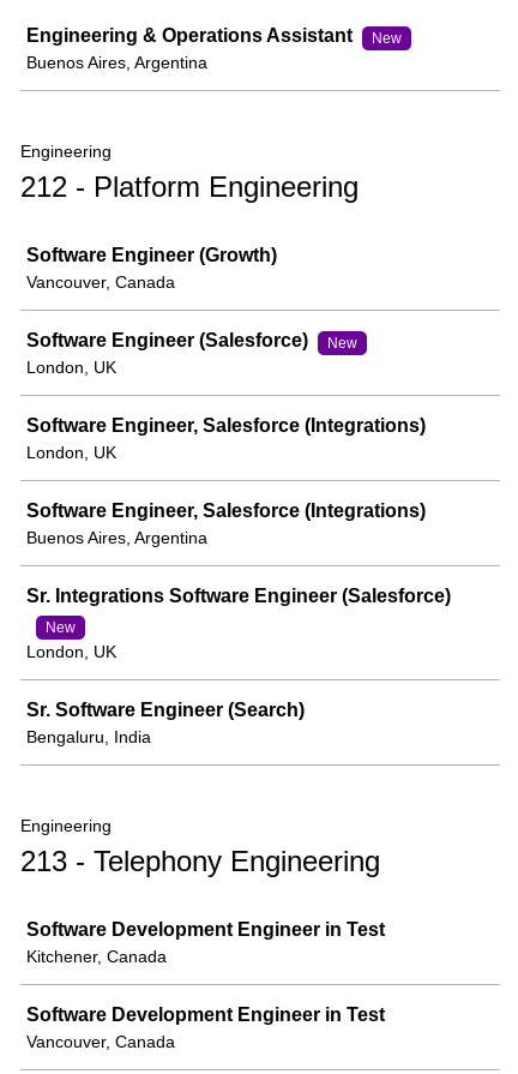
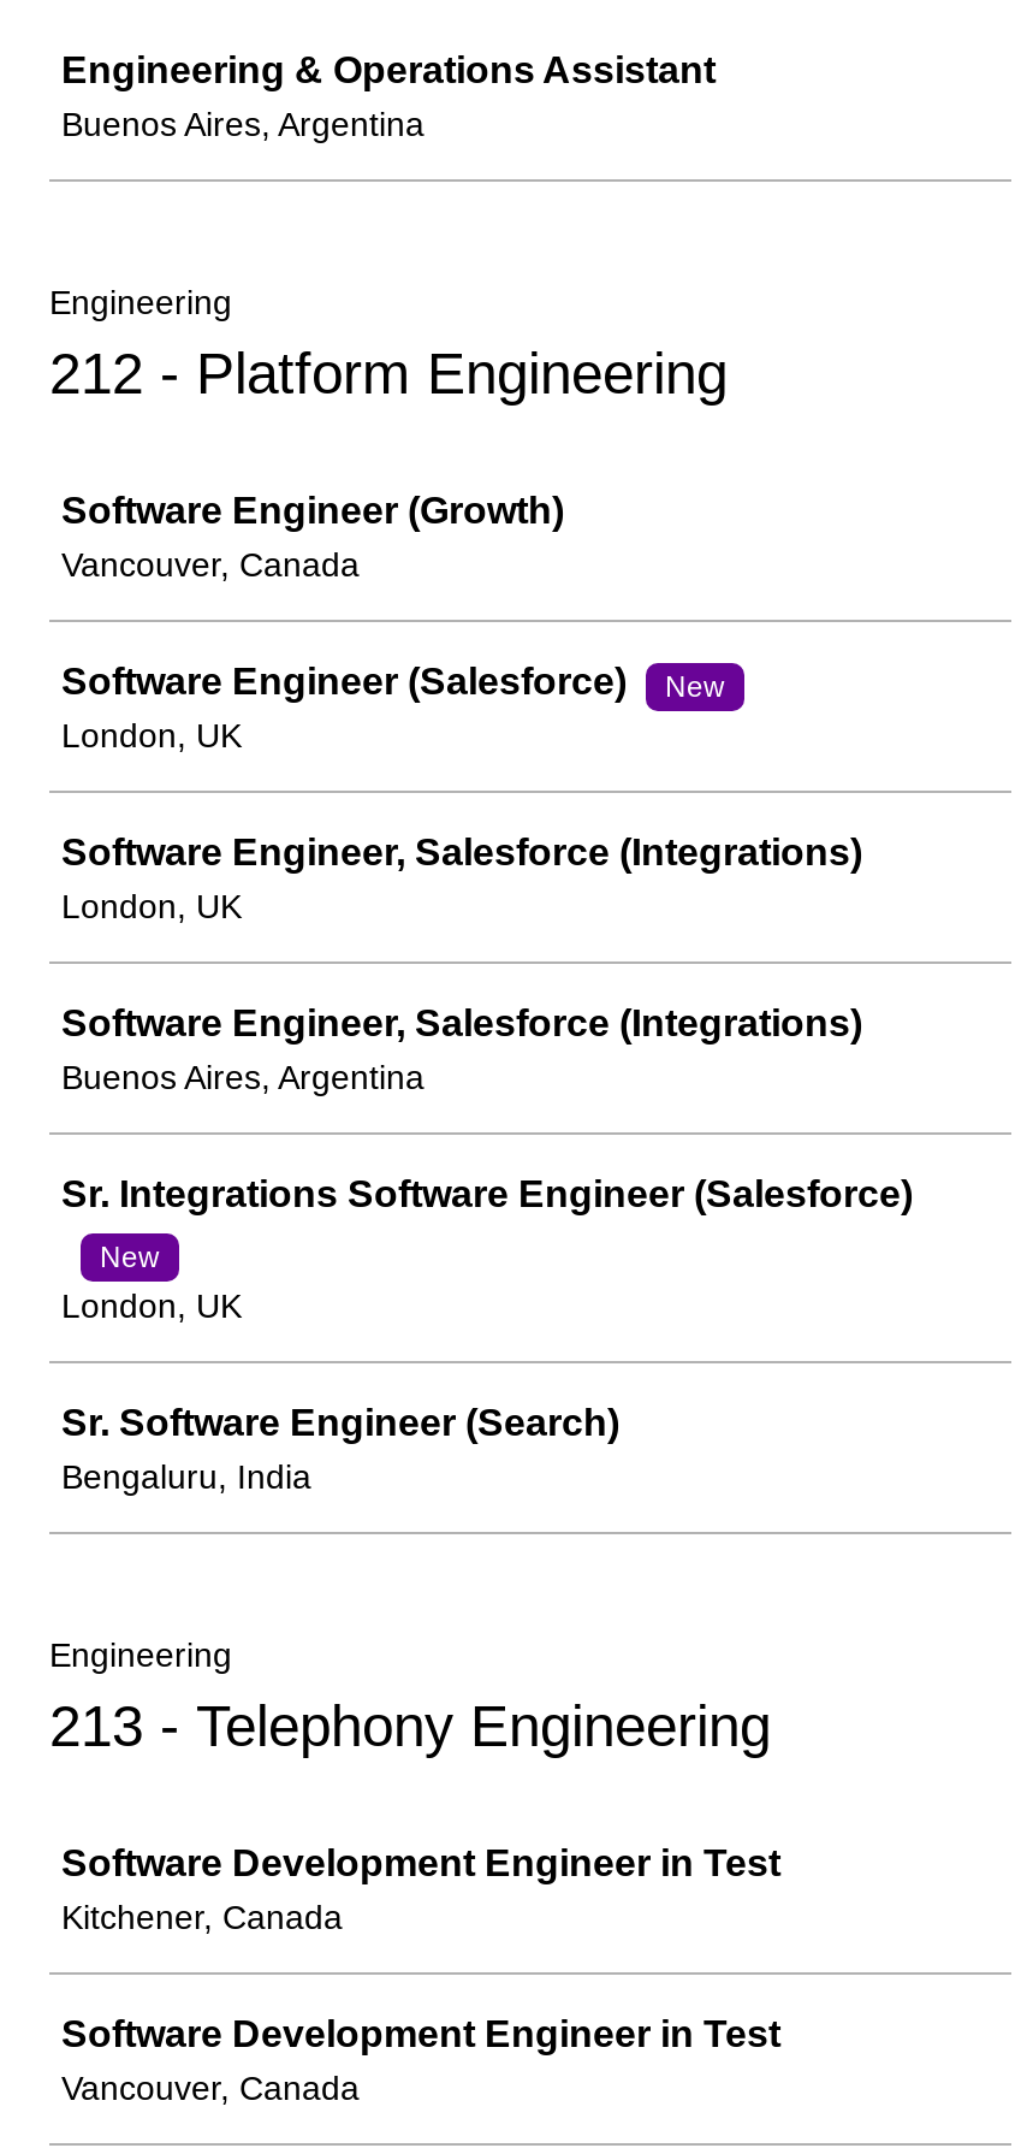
[372,30,402,47] New -> none

